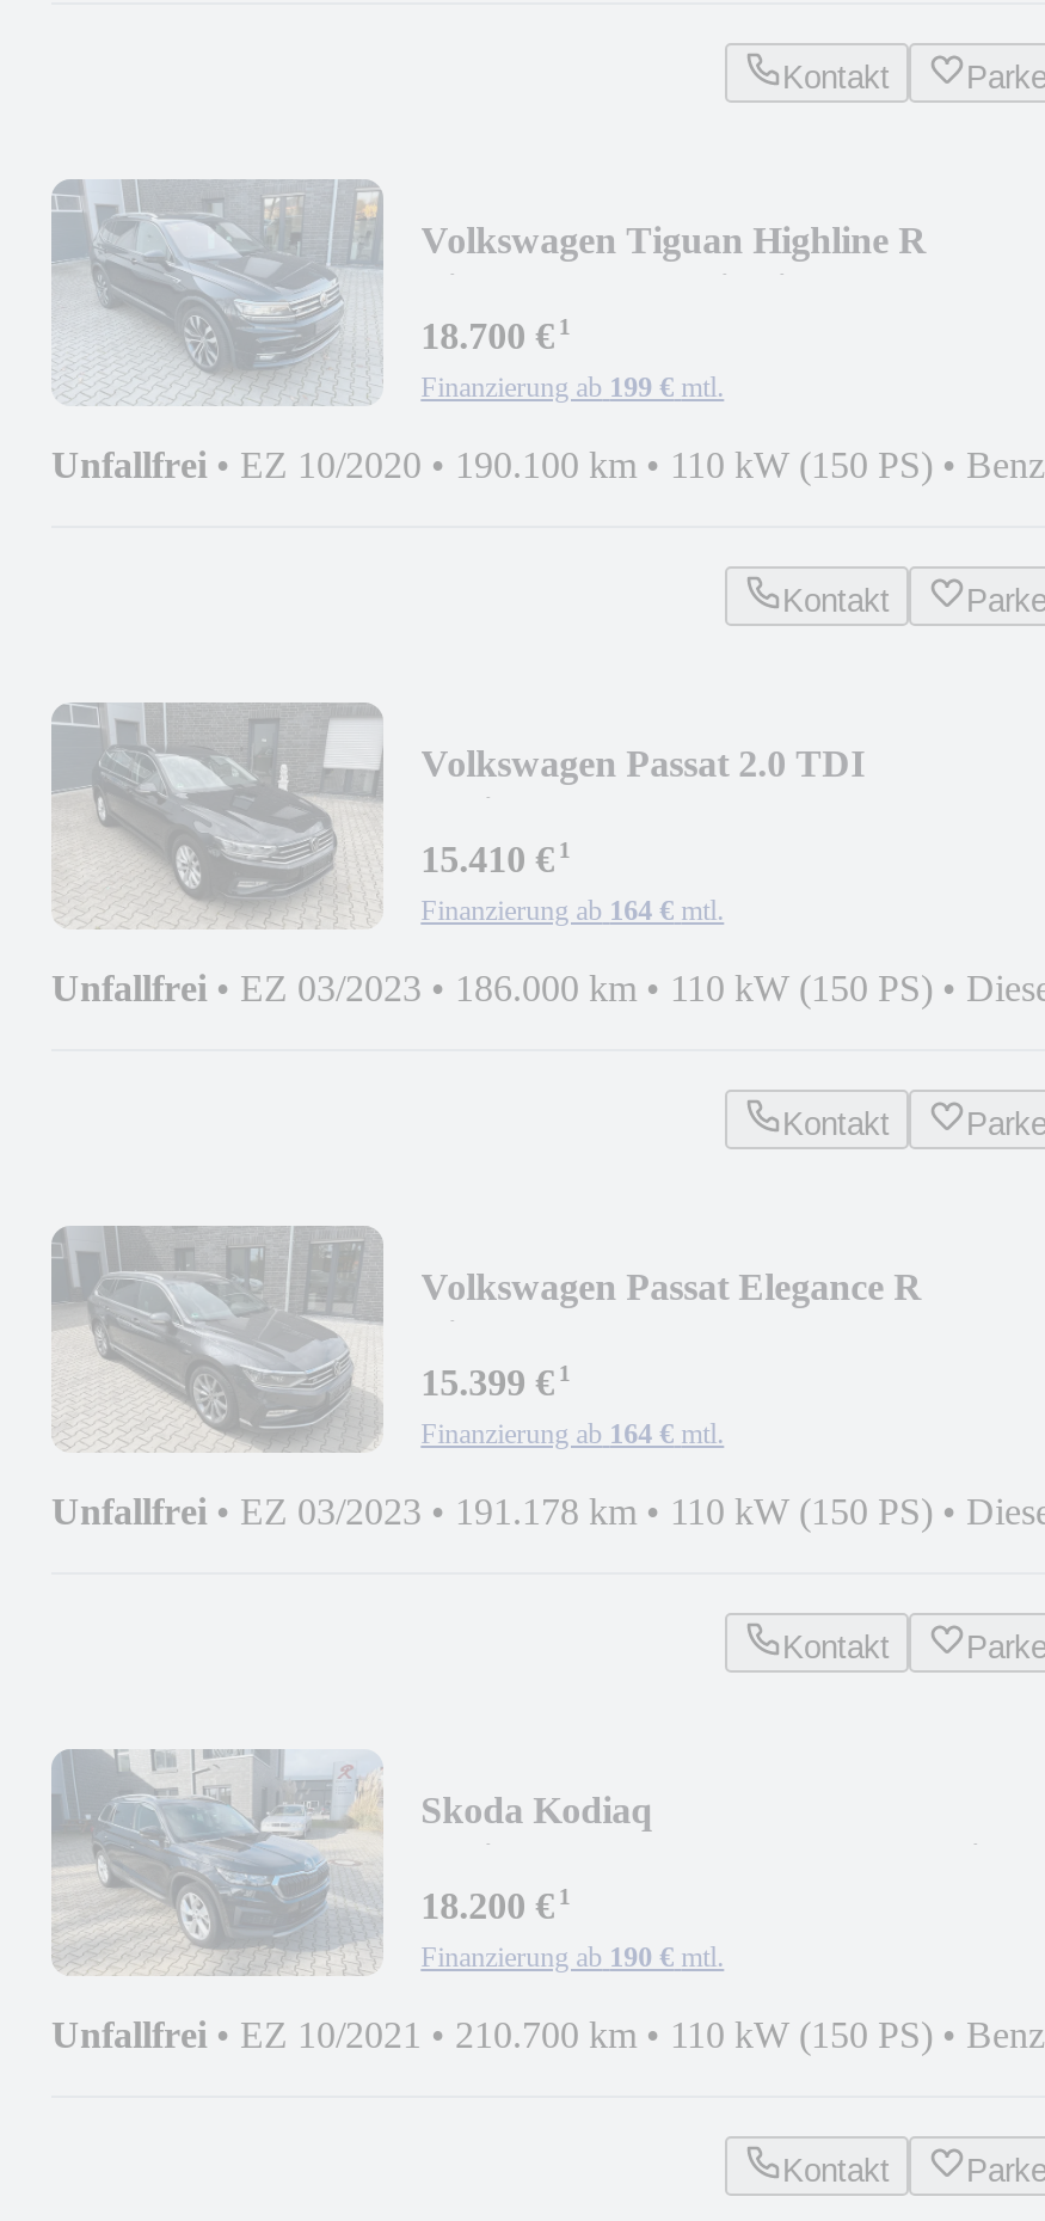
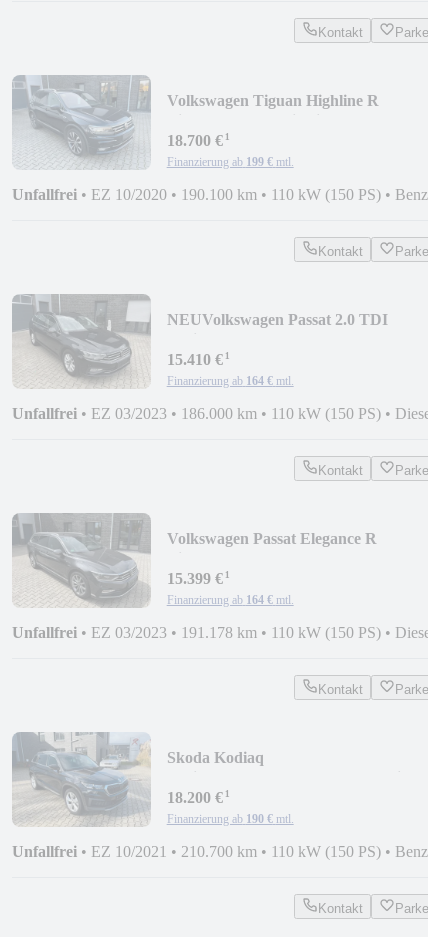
[421,742,865,783] Volkswagen Passat 2.0 TDI -> [167,311,388,328] NEU Volkswagen Passat 2.0 TDI

